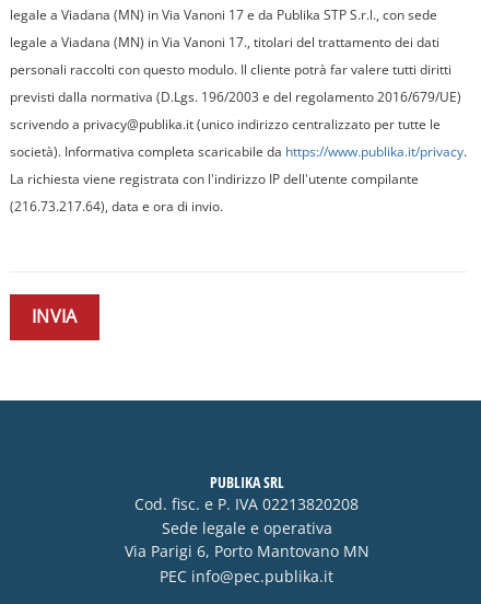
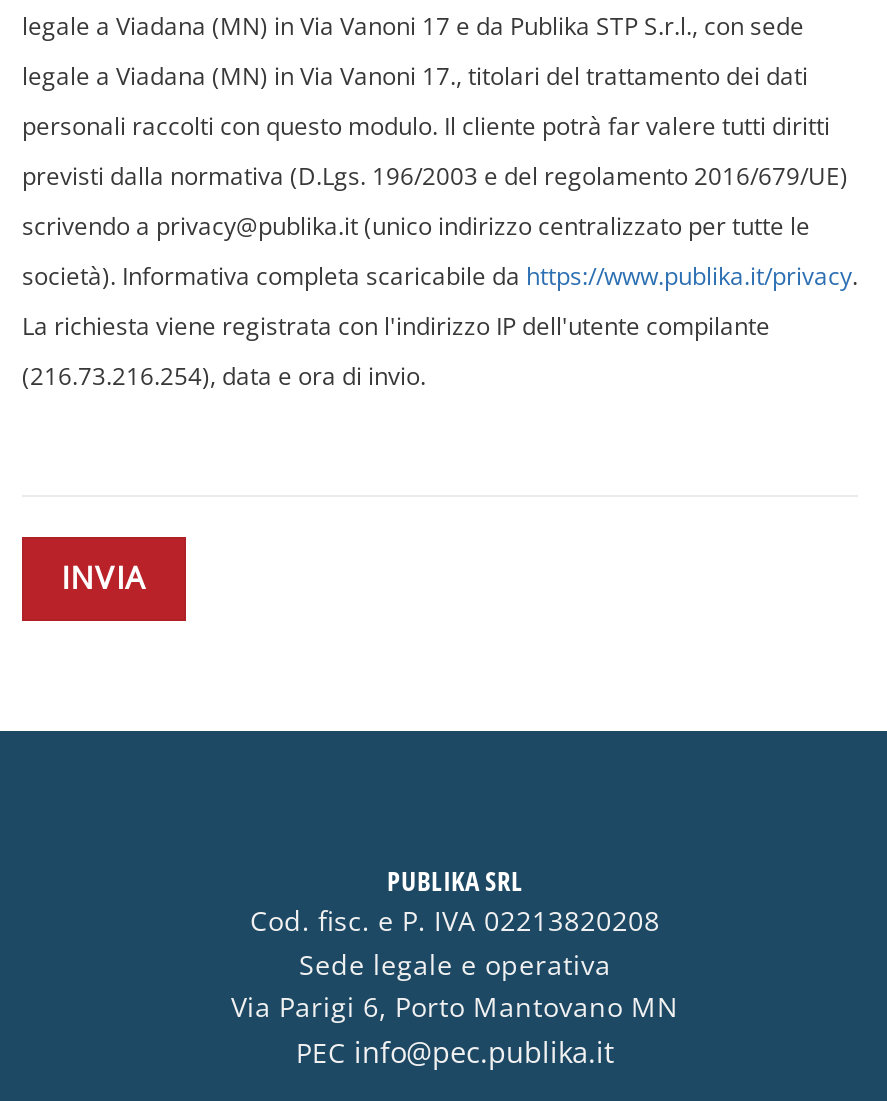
[10,197,223,215] (216.73.217.64), data e ora di invio. -> [22,359,426,393] (216.73.216.254), data e ora di invio.

